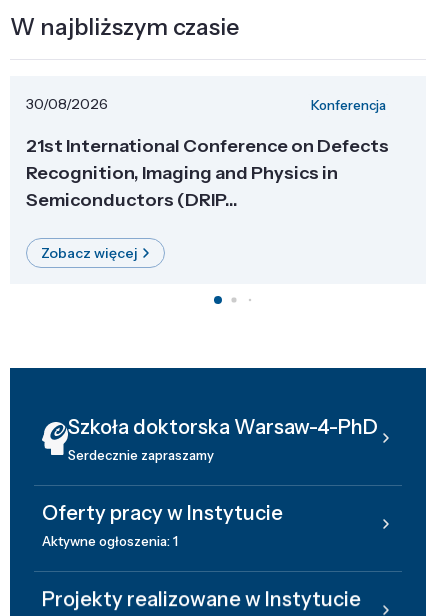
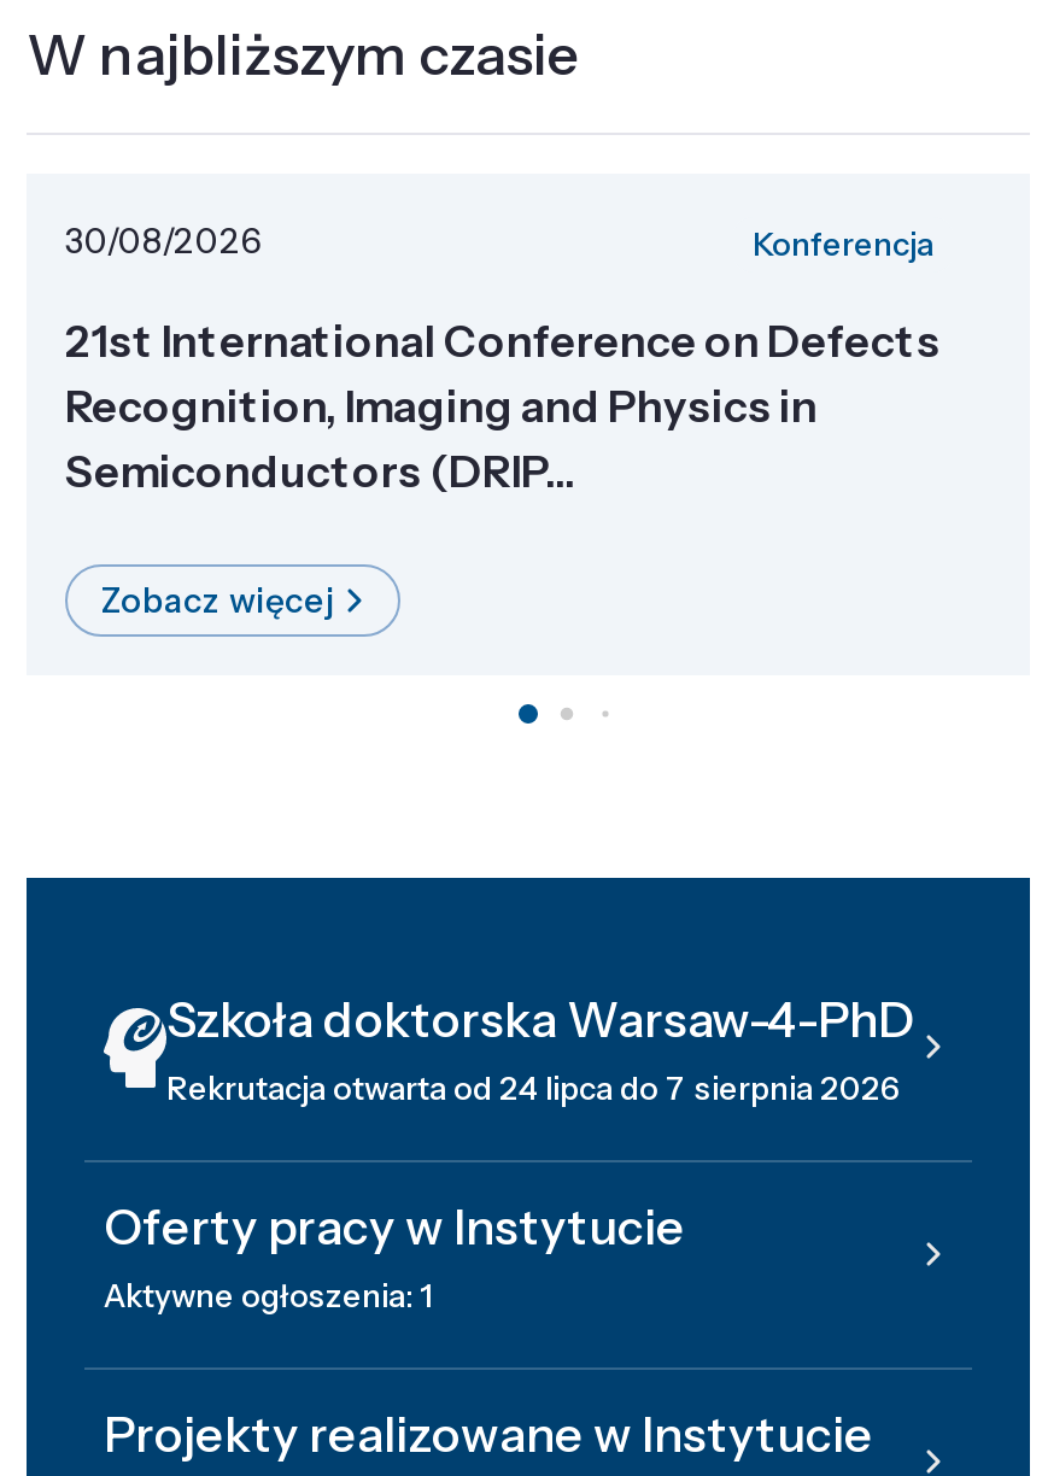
[68,447,214,463] Serdecznie zapraszamy -> [166,1067,900,1106] Rekrutacja otwarta od 24 lipca do 7 sierpnia 2026

